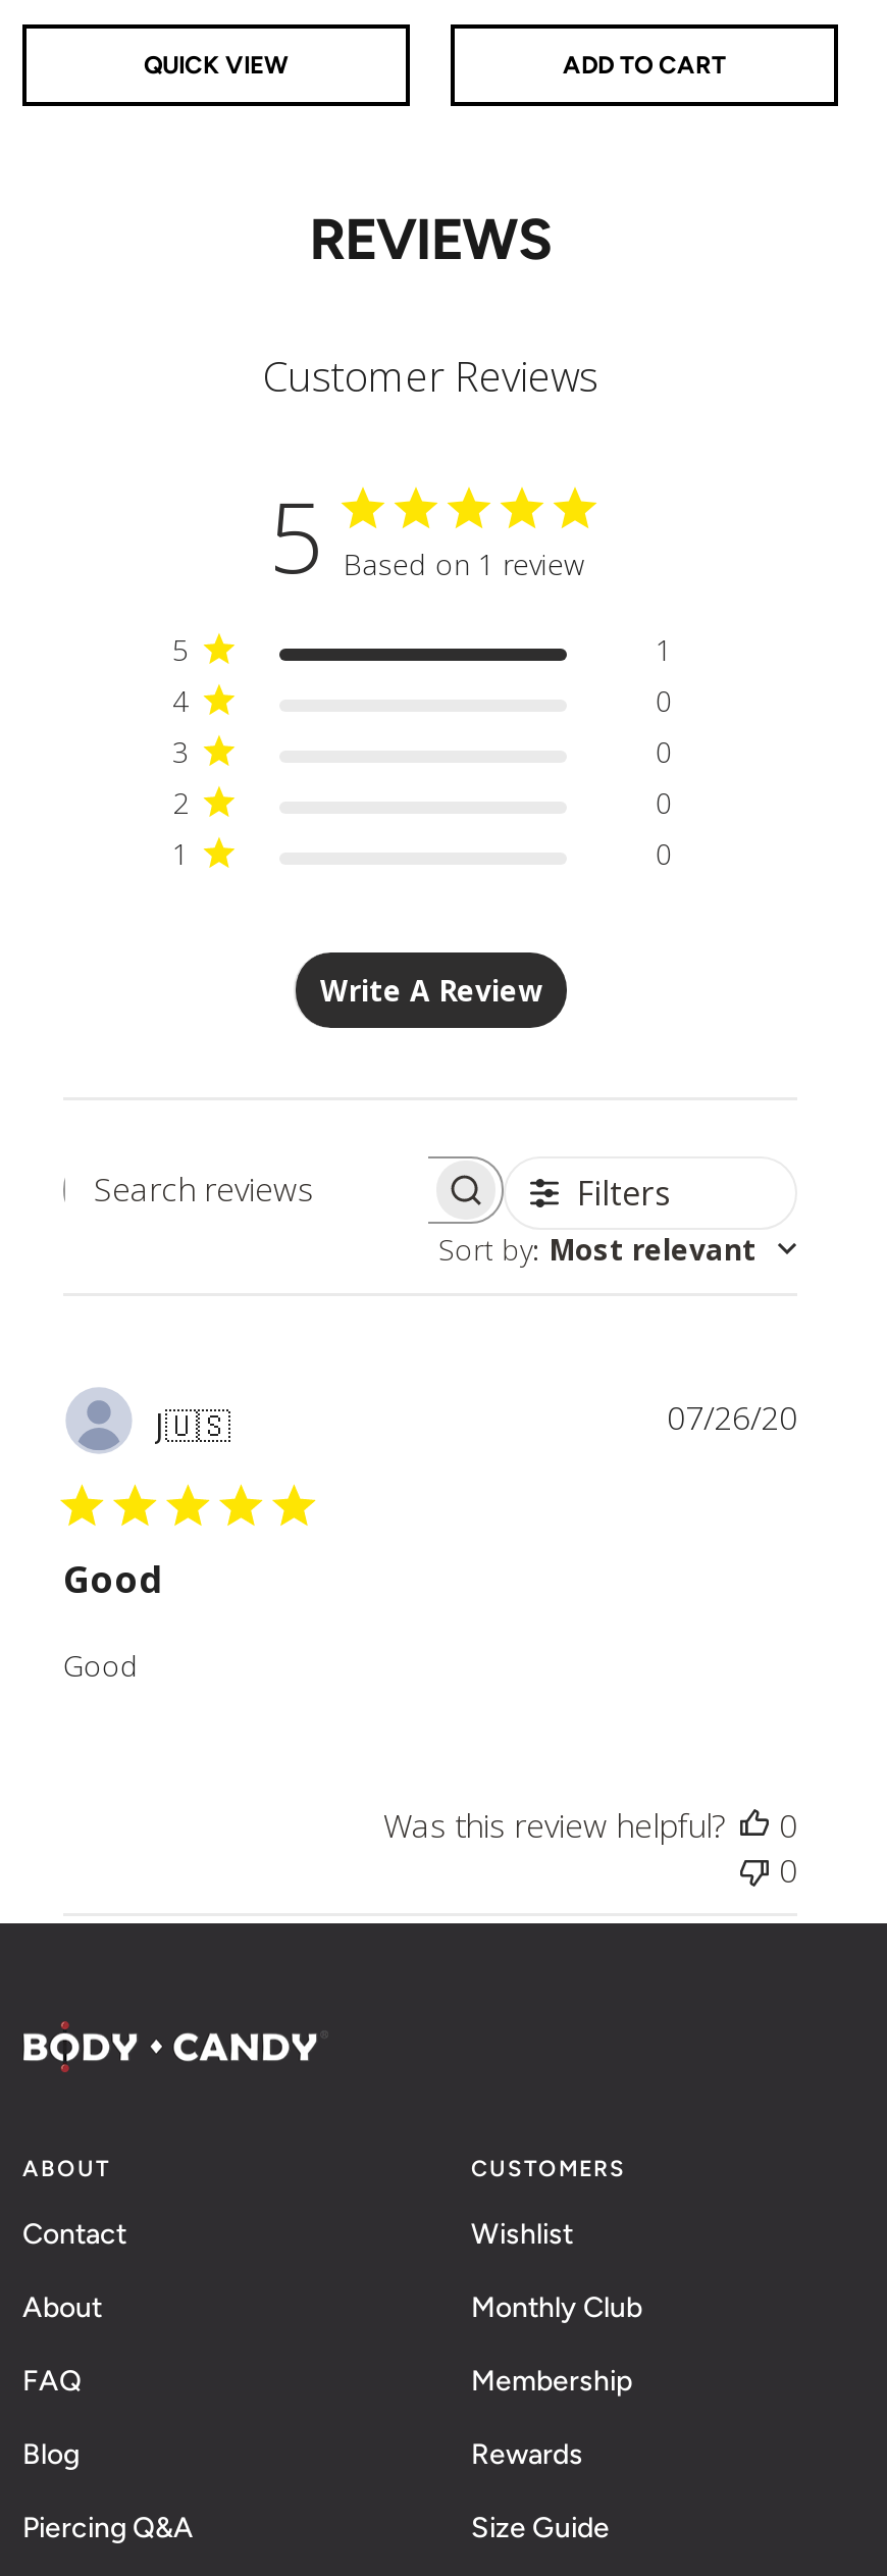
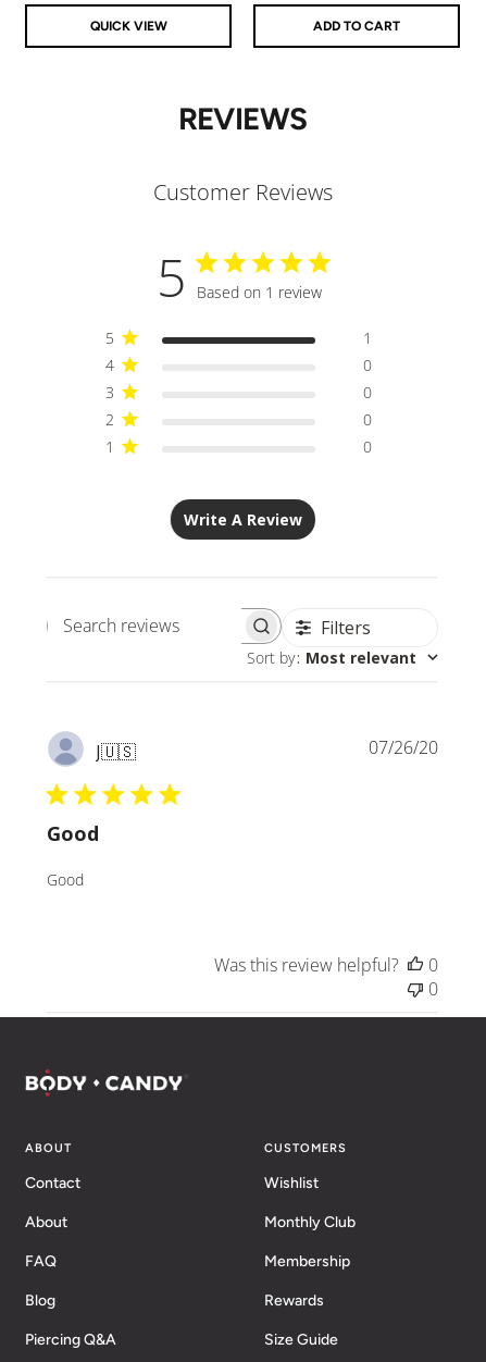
[438,1229,756,1268] Sort by: Most relevant -> [247,647,416,668] Sort by : Most relevant

